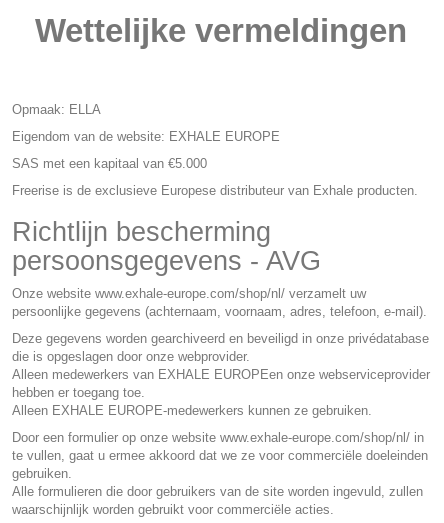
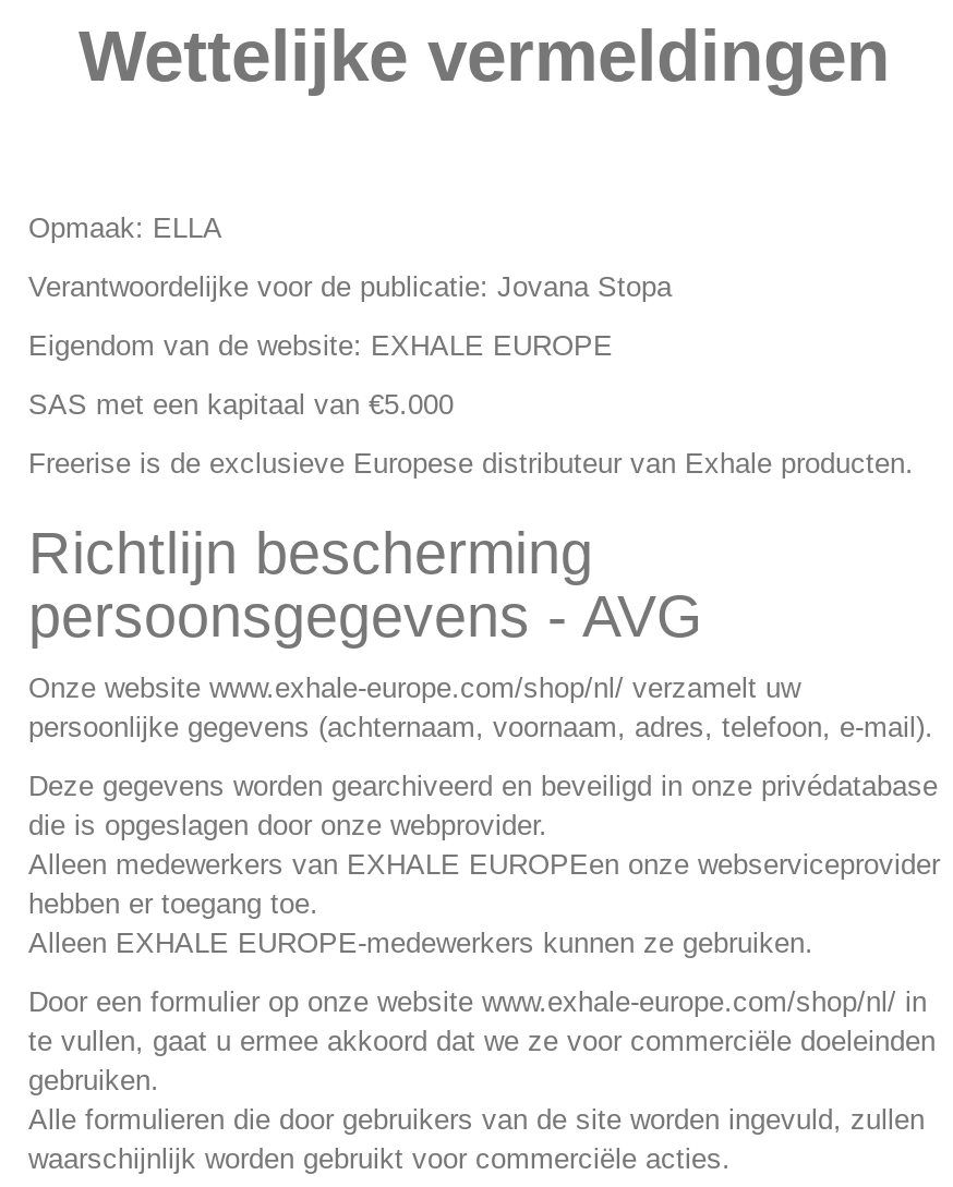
none -> [28,270,672,303] Verantwoordelijke voor de publicatie: Jovana Stopa

